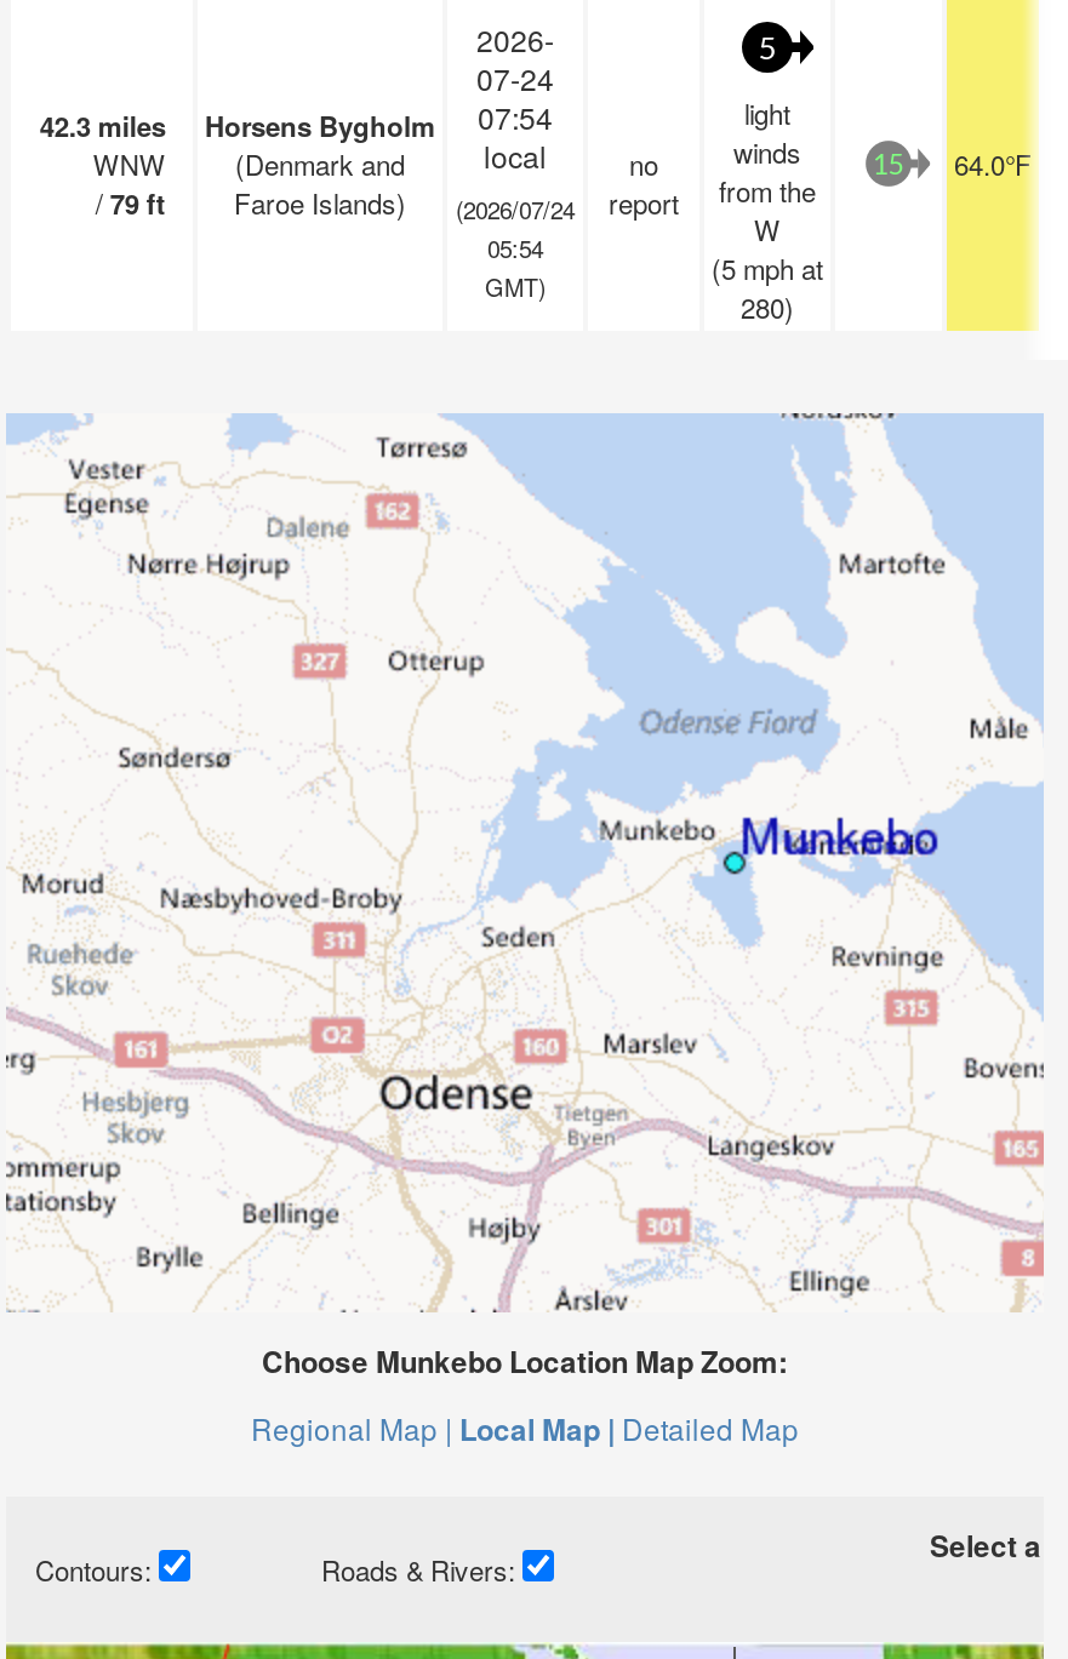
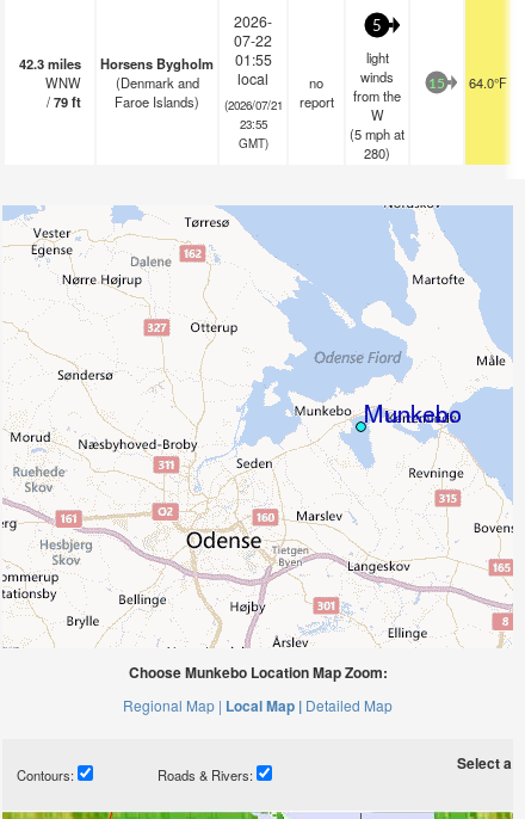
[476,57,554,98] 07-24 -> [234,30,272,50] 07-22
[40,96,553,144] 42.3 miles Horsens Bygholm 07:54 -> [19,49,271,73] 42.3 miles Horsens Bygholm 01:55
[95,171,816,226] / 79 ft Faroe Islands) (2026/07/24 report from the -> [46,86,401,113] / 79 ft Faroe Islands) (2026/07/21 report from the
[487,231,543,265] 05:54 -> [239,116,267,132] 23:55

